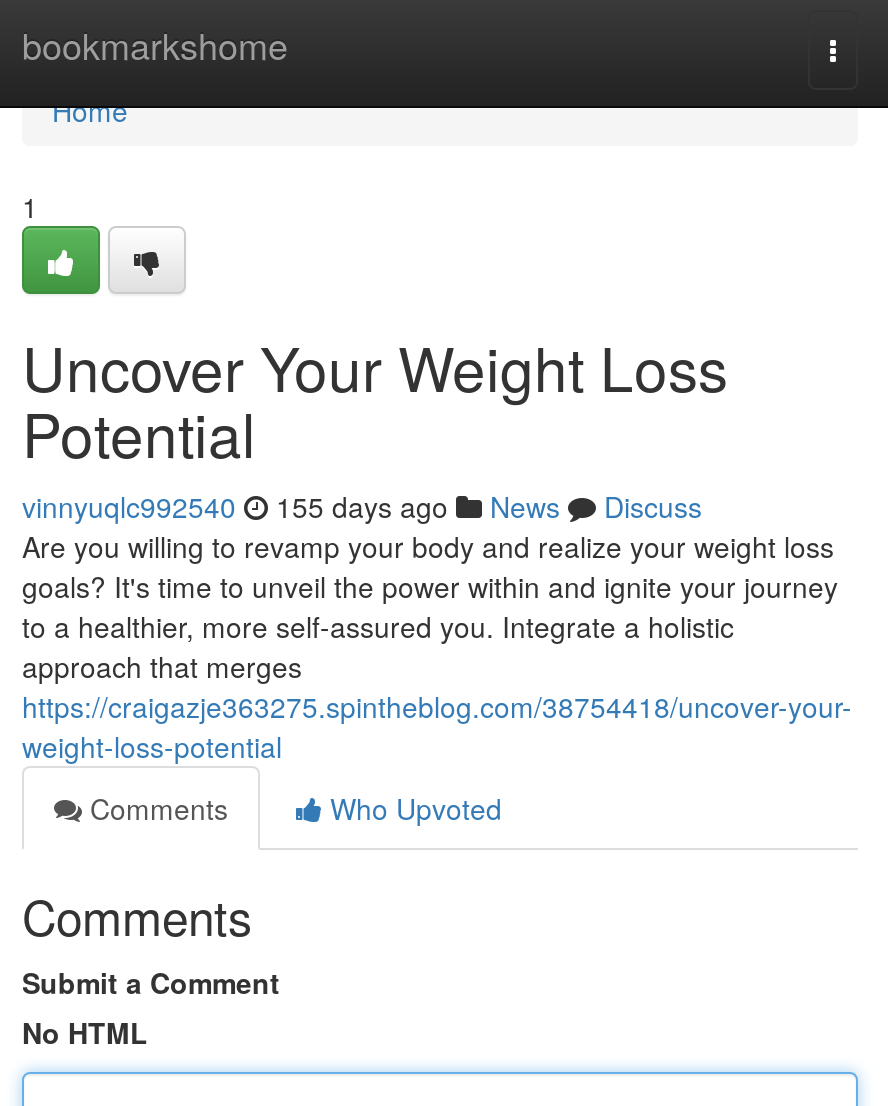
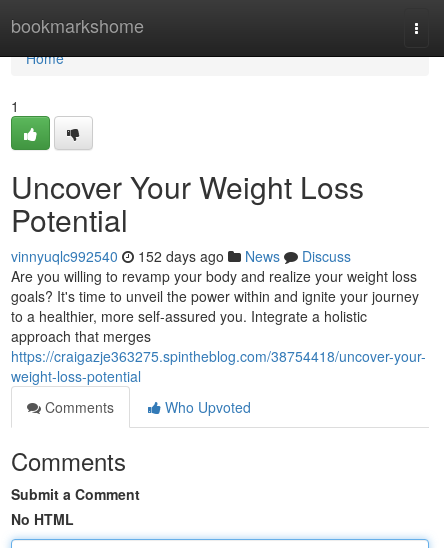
[22,486,702,526] vinnyuqlc992540 155 days ago News Discuss -> [11,246,351,266] vinnyuqlc992540 152 days ago News Discuss

